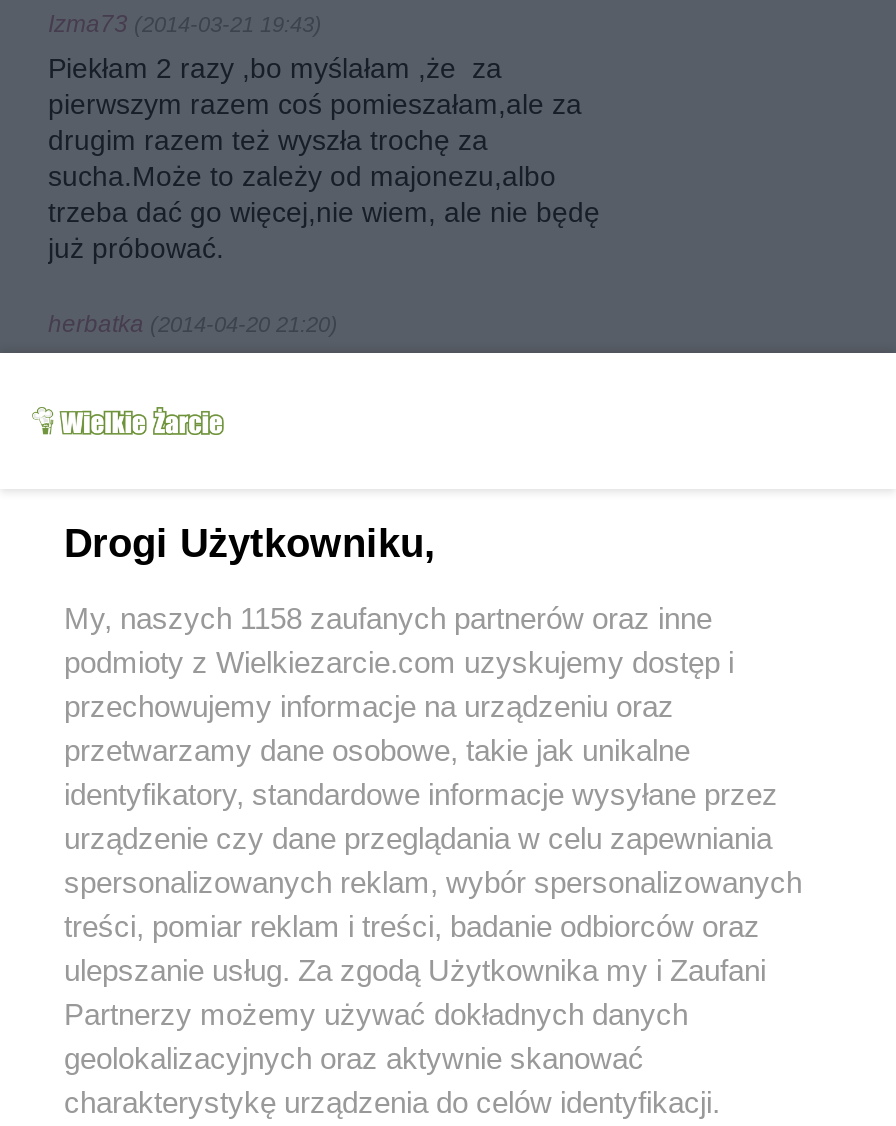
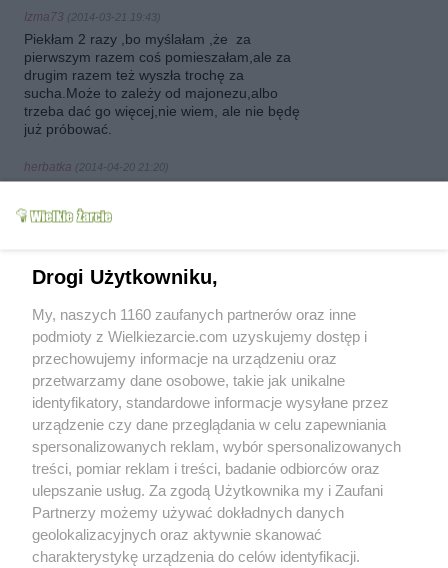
[64,600,712,634] My, naszych 1158 zaufanych partnerów oraz inne -> [32,305,356,322] My, naszych 1160 zaufanych partnerów oraz inne

